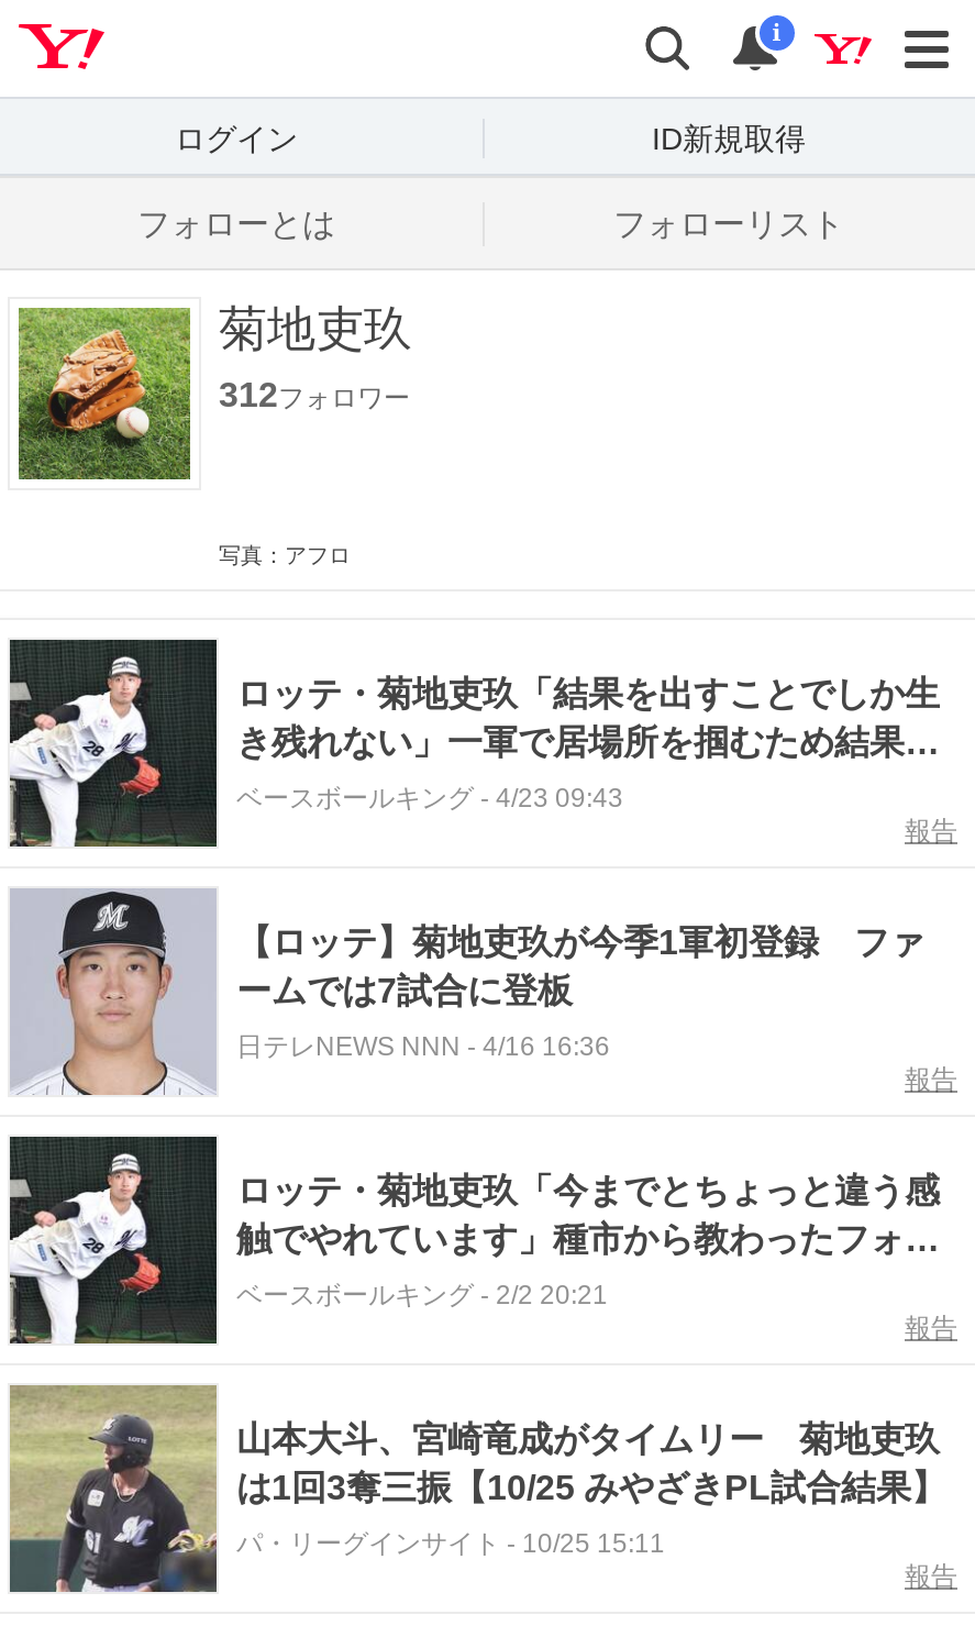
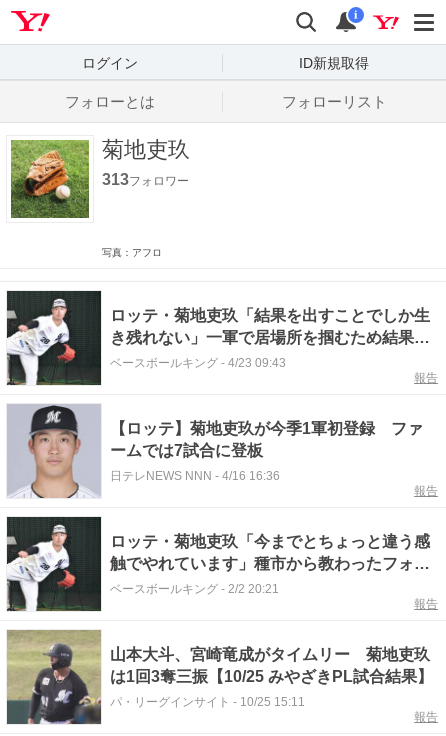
[219,376,410,413] 312フォロワー -> [102,171,189,188] 313フォロワー

